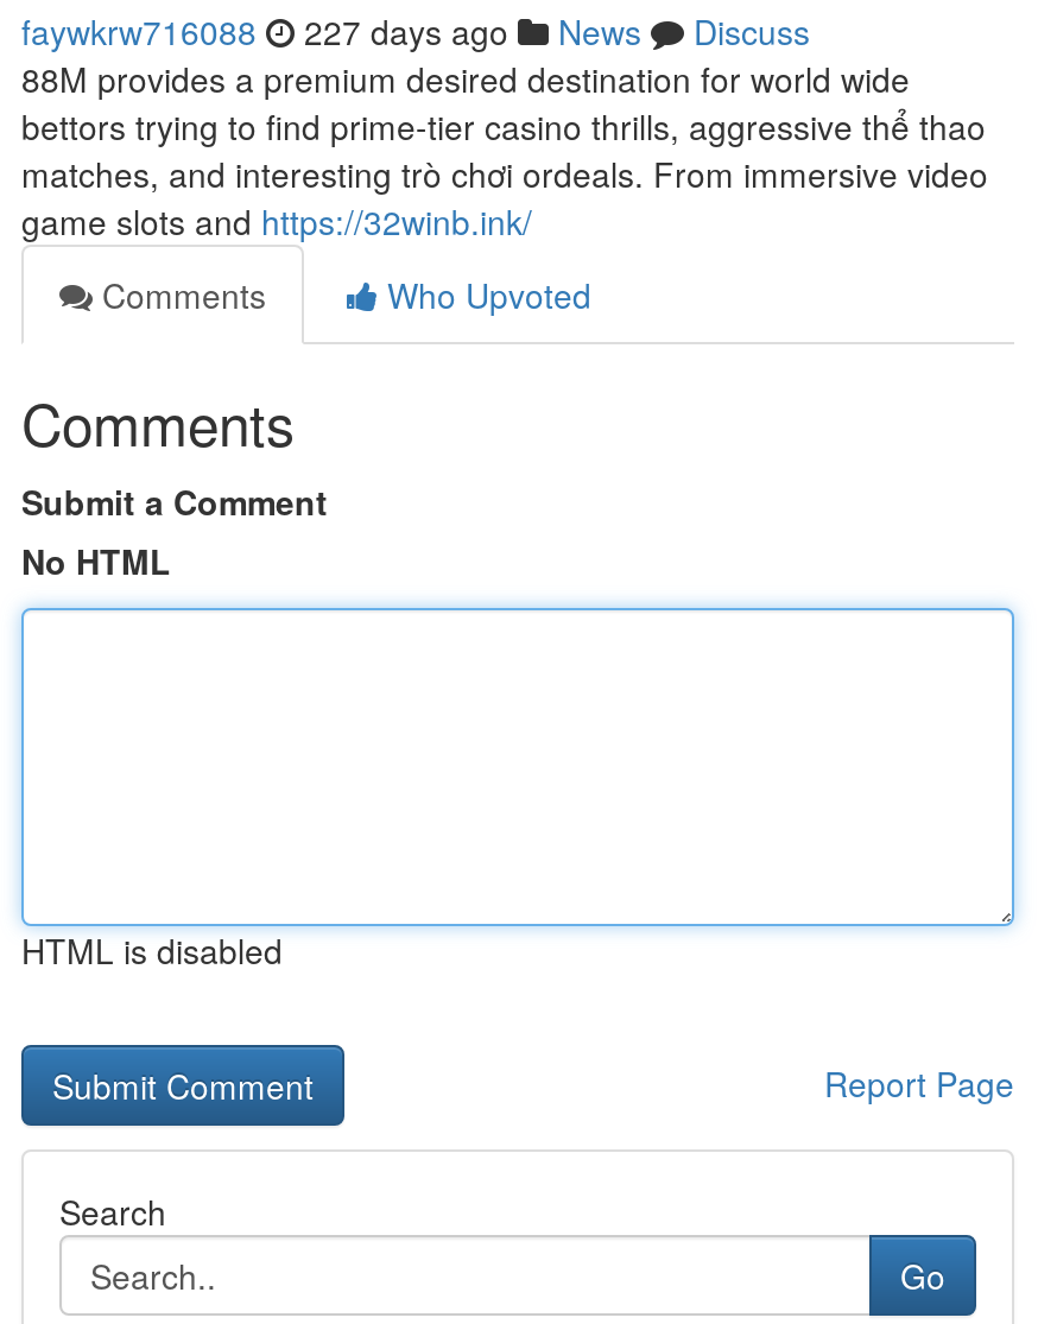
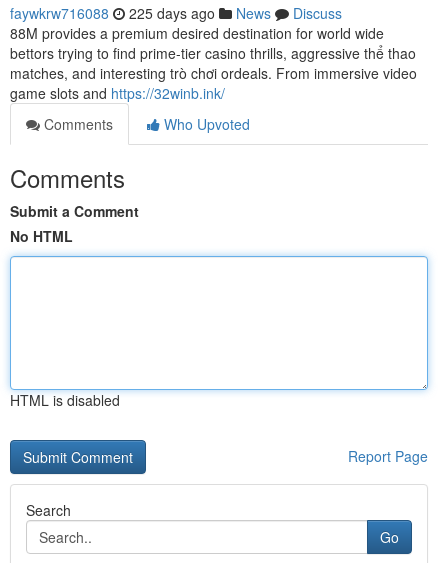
[21,7,810,55] faywkrw716088 227 days ago News Discuss -> [10,3,342,23] faywkrw716088 225 days ago News Discuss

